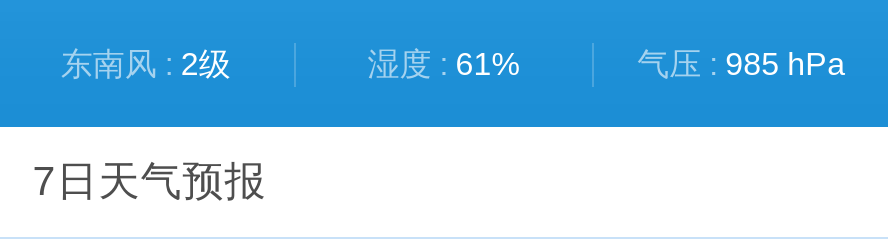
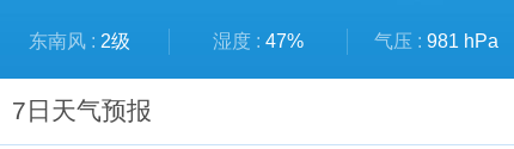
[367,45,519,81] 湿度 : 61% -> [212,30,303,51] 湿度 : 47%
[637,45,845,81] 气压 : 985 hPa -> [374,30,498,51] 气压 : 981 hPa

